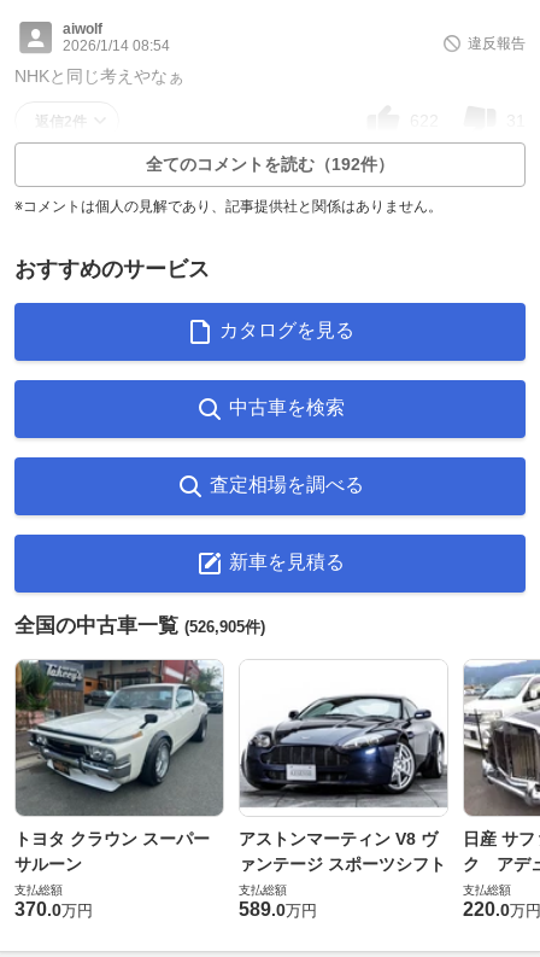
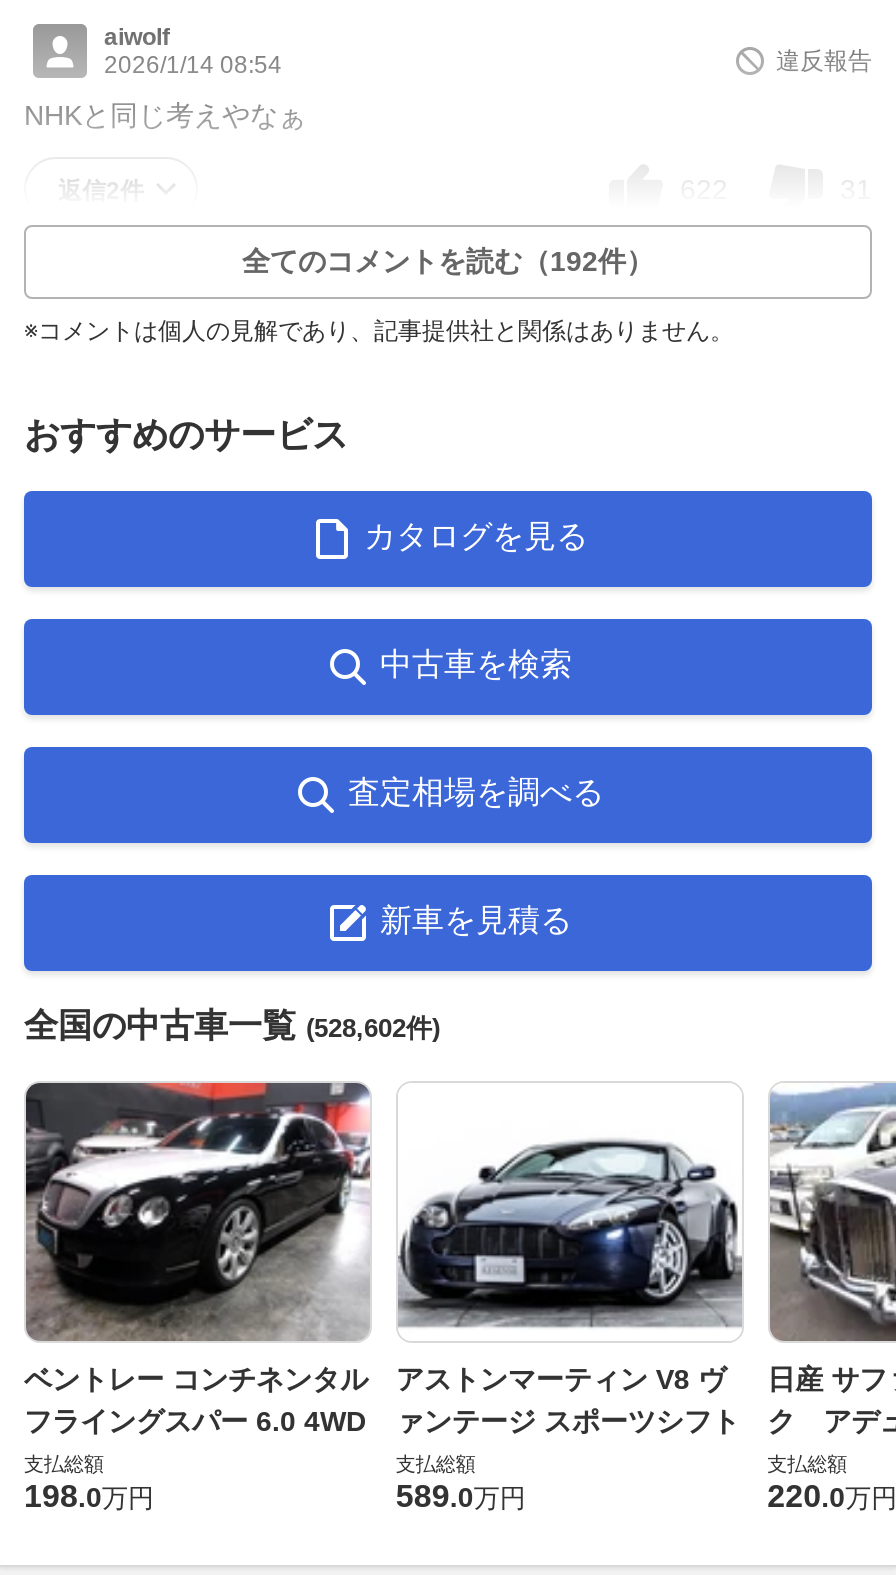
[14,614,265,637] 全国の中古車一覧(526,905件) -> [24,1007,440,1045] 全国の中古車一覧(528,602件)
[14,659,224,874] [image] | トヨタ クラウン スーパー | サルーン -> [24,1081,370,1437] [image] | ベントレー コンチネンタル | フライングスパー 6.0 4WD
[14,899,93,920] 370.0万円 -> [24,1479,154,1513] 198.0万円

